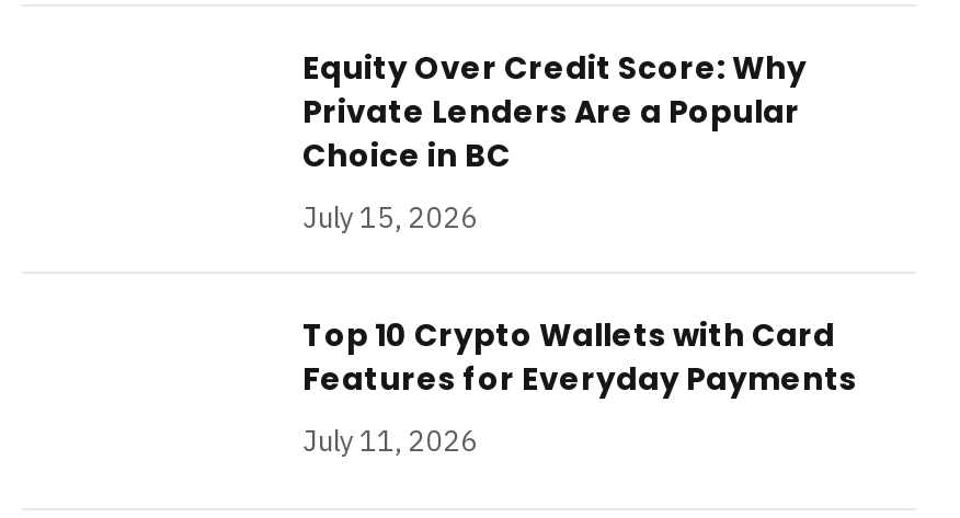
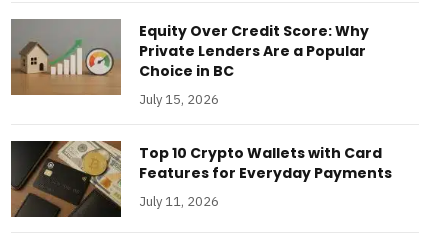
none -> [10,18,122,96] [image]
none -> [10,140,122,218] [image]

